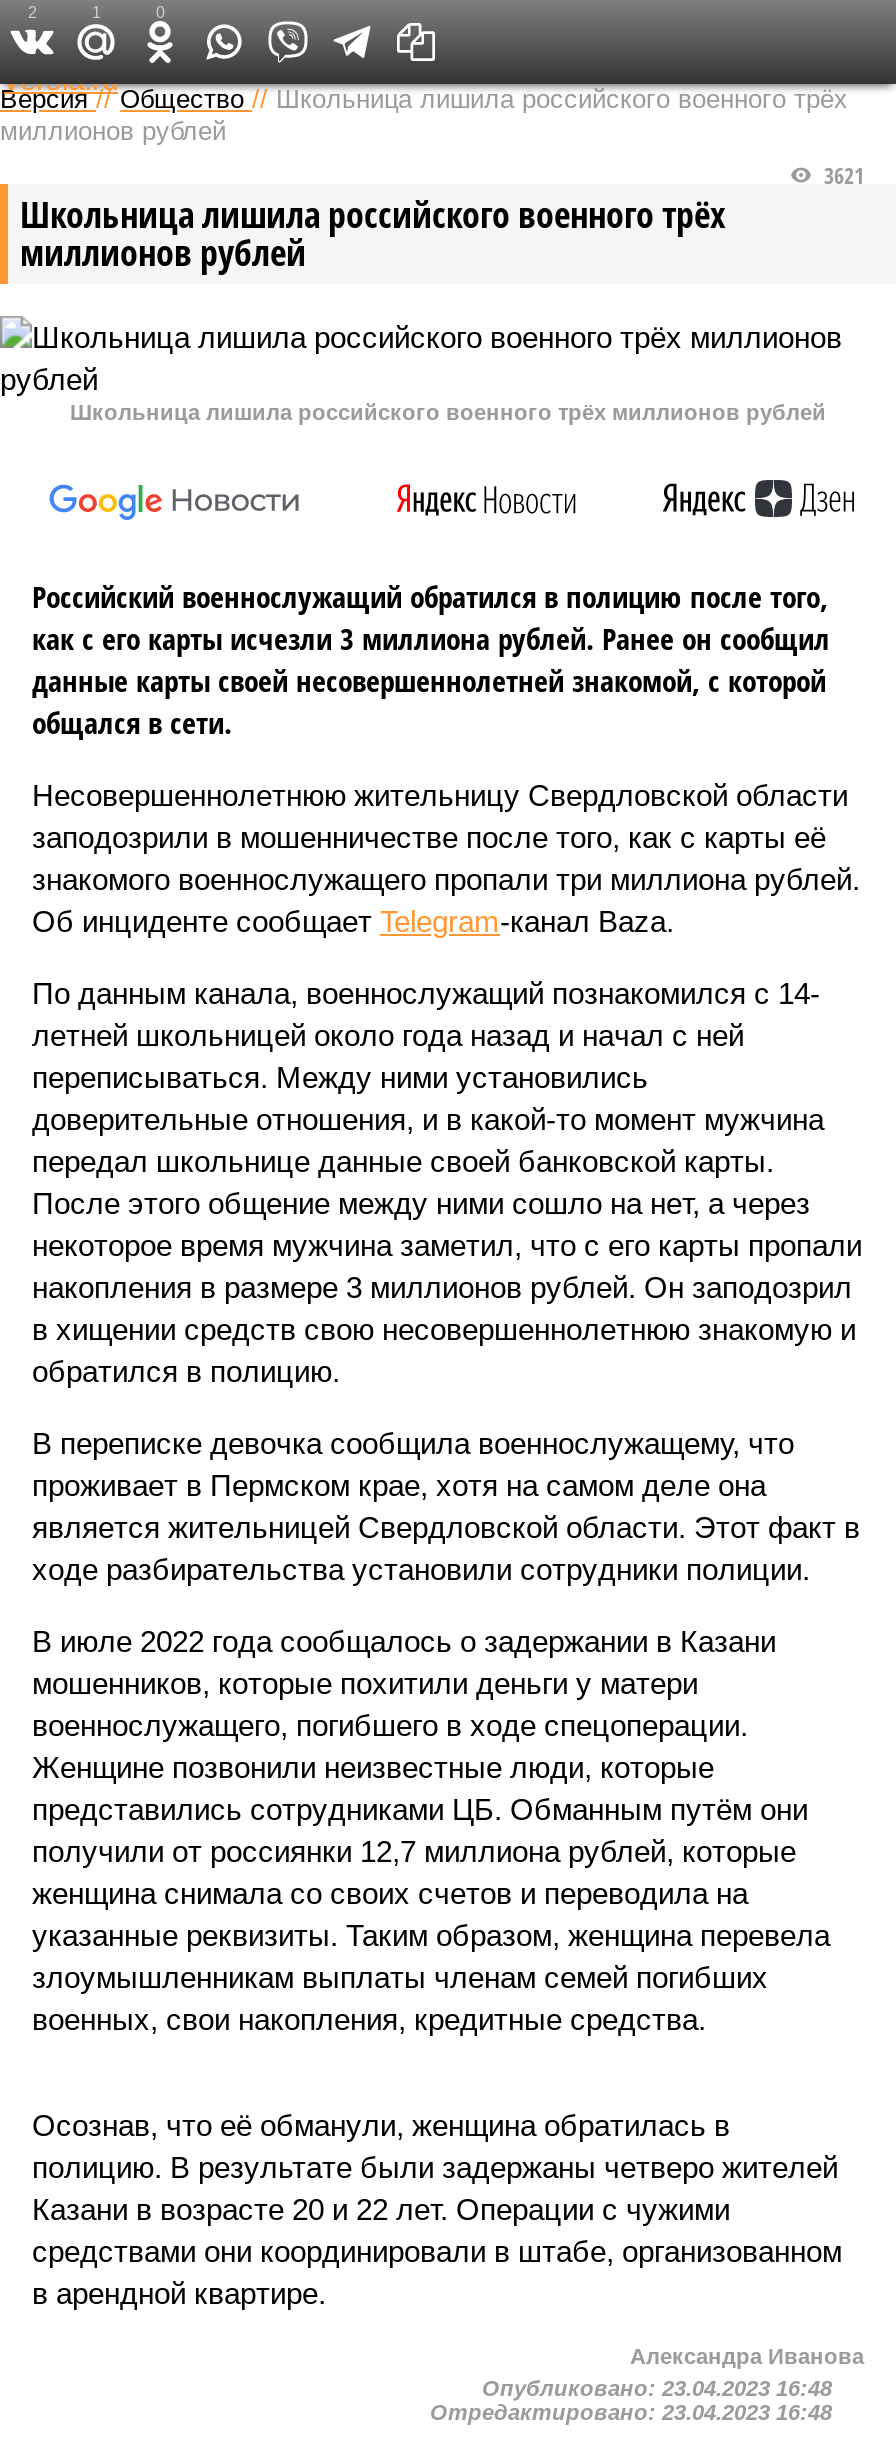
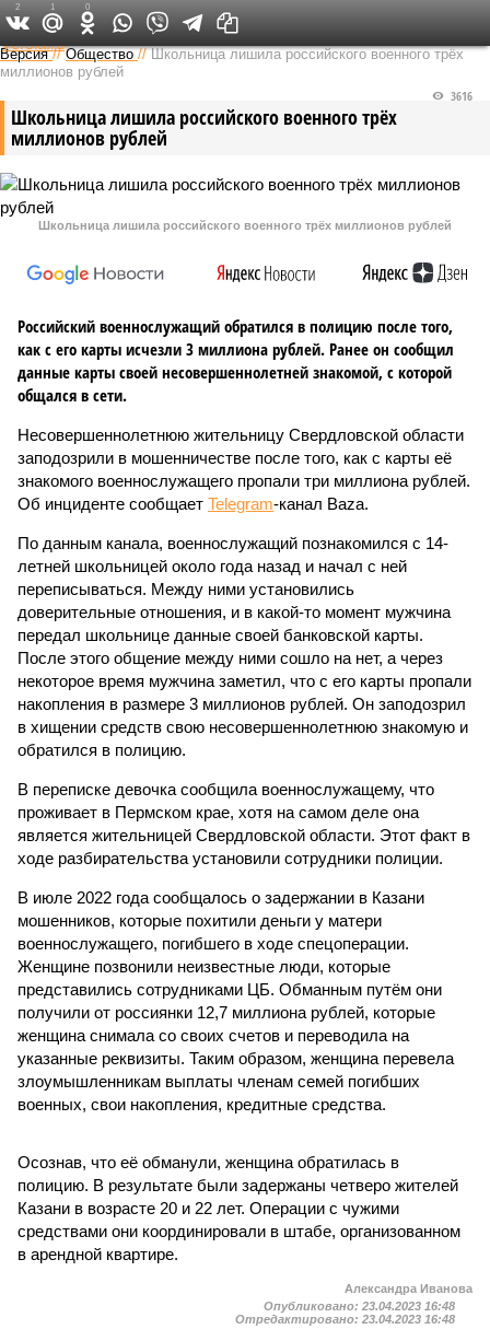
[818,160,864,190] 3621 -> [447,88,472,104] 3616

